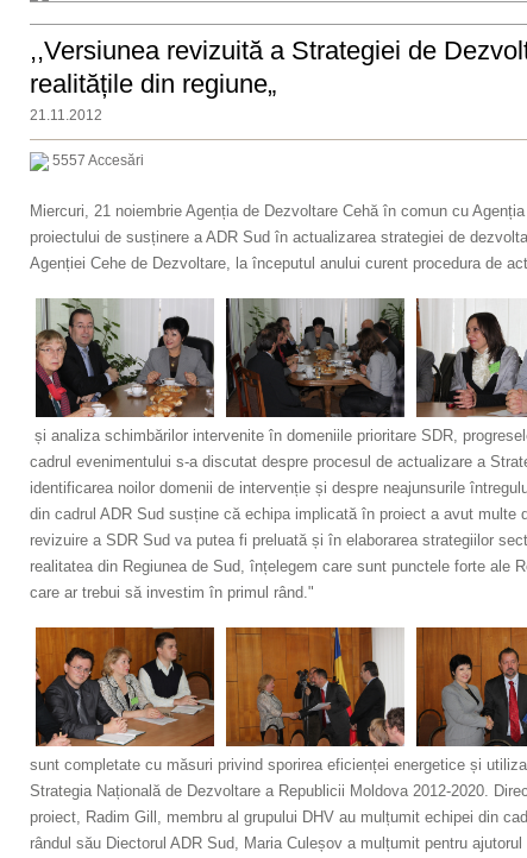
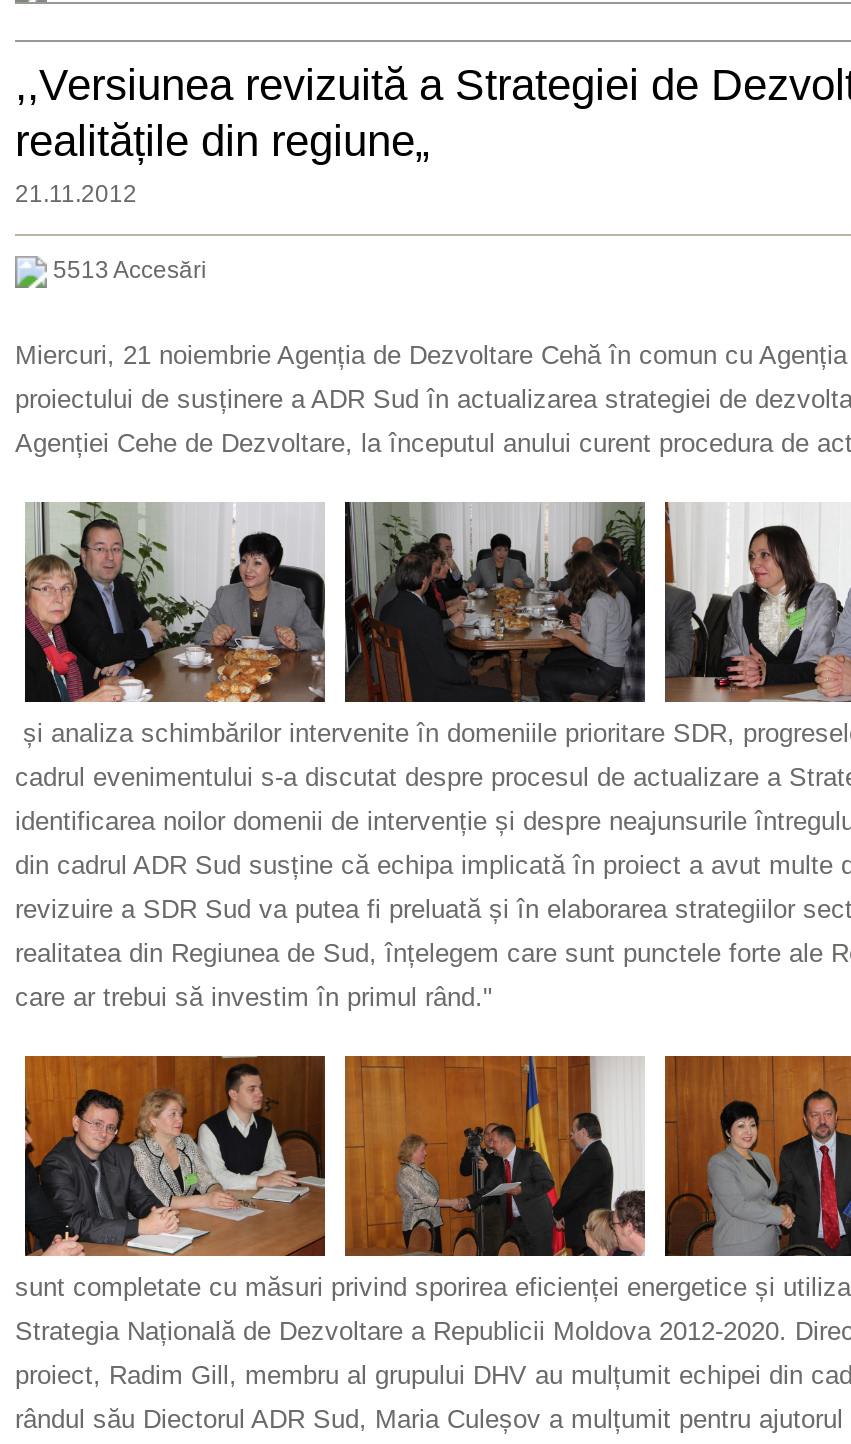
[49,152,144,169] 5557 Accesări -> [47,256,207,284] 5513 Accesări

